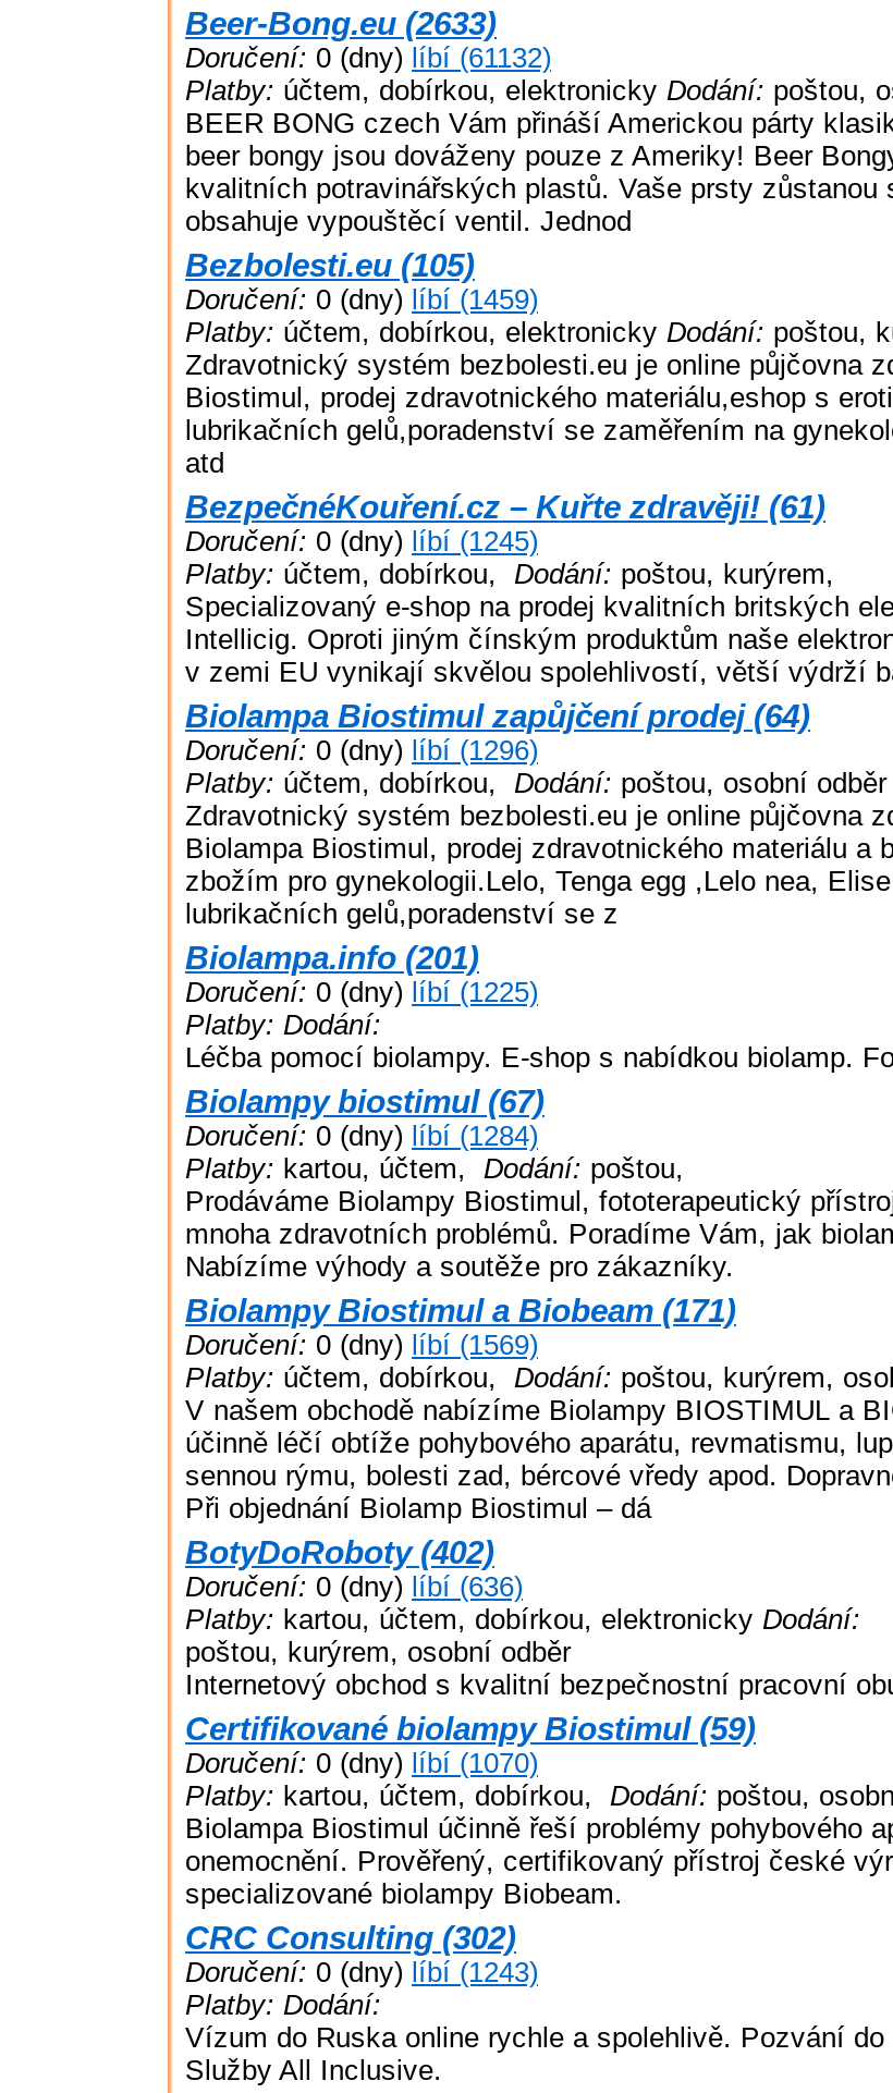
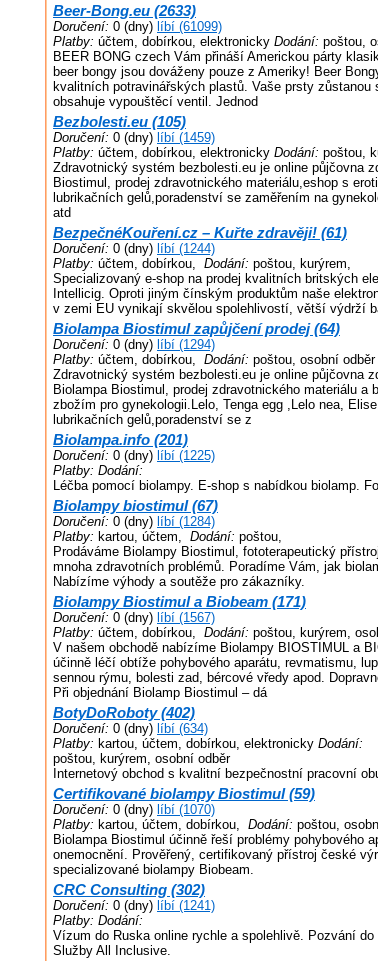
[185,41,551,74] Doručení: 0 (dny) líbí (61132) -> [53,19,222,34] Doručení: 0 (dny) líbí (61099)
[185,525,538,558] Doručení: 0 (dny) líbí (1245) -> [53,241,215,256] Doručení: 0 (dny) líbí (1244)
[185,734,538,767] Doručení: 0 (dny) líbí (1296) -> [53,337,215,352] Doručení: 0 (dny) líbí (1294)
[185,1329,538,1361] Doručení:0 (dny) líbí (1569) -> [53,610,215,625] Doručení:0 (dny) líbí (1567)
[185,1570,523,1603] Doručení: 0 (dny) líbí (636) -> [53,721,208,736] Doručení: 0 (dny) líbí (634)
[185,1956,538,1988] Doručení: 0 (dny) líbí (1243) -> [53,898,215,913] Doručení: 0 (dny) líbí (1241)

